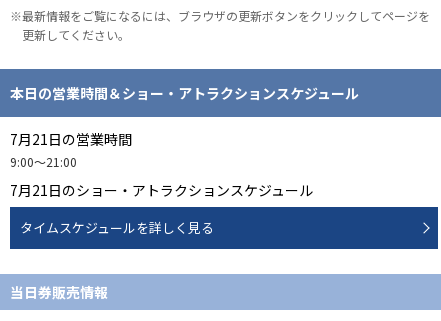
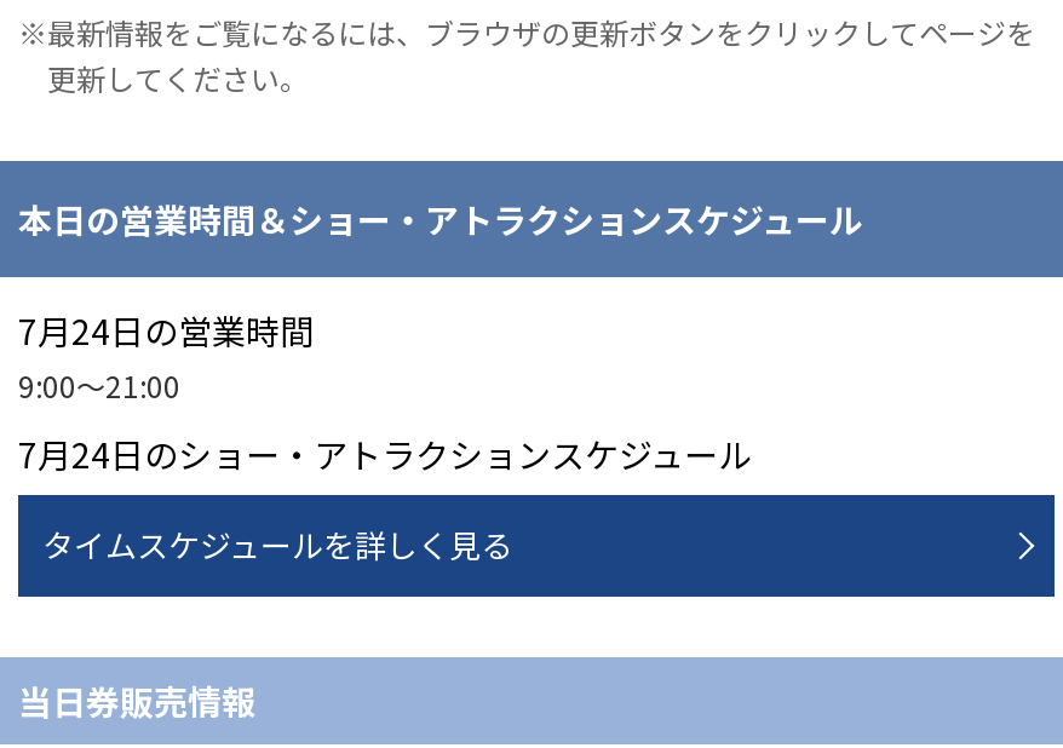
[10,129,132,149] 7月21日の営業時間 -> [18,306,314,355] 7月24日の営業時間
[10,180,313,200] 7月21日のショー・アトラクションスケジュール -> [18,430,752,478] 7月24日のショー・アトラクションスケジュール

